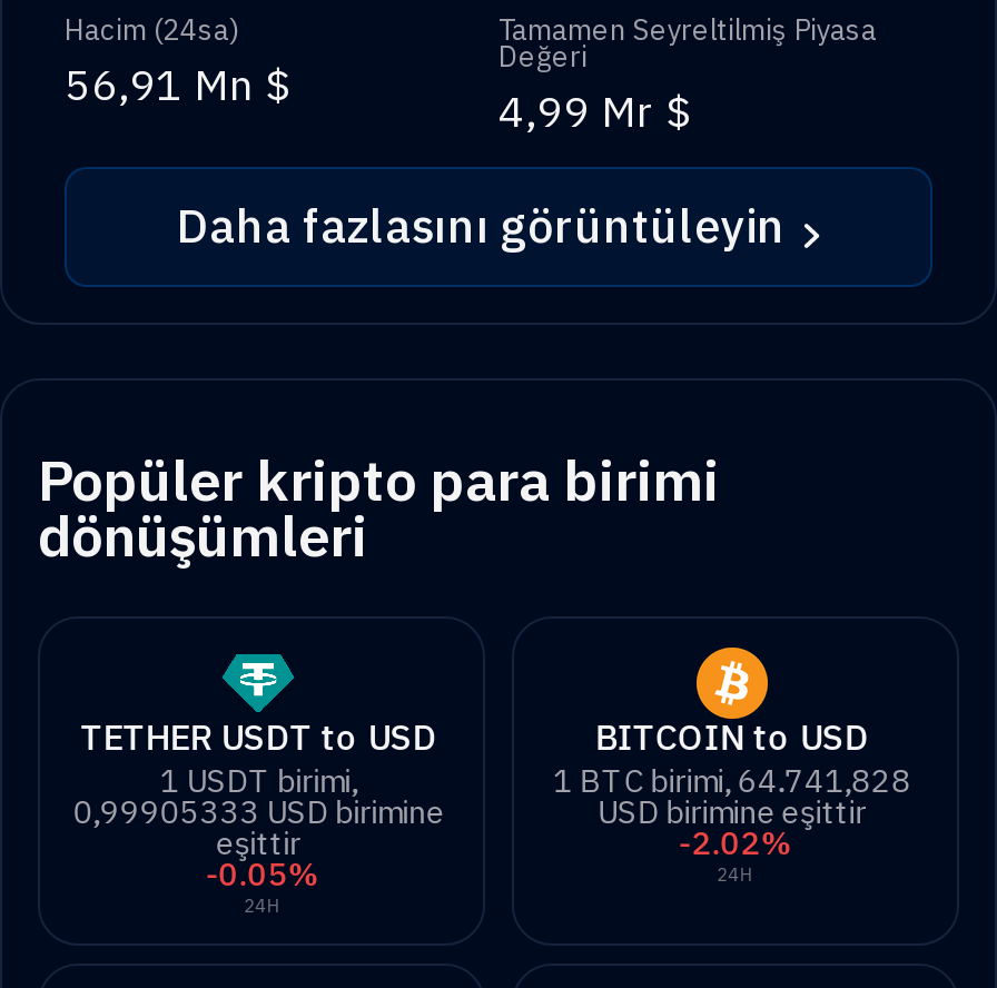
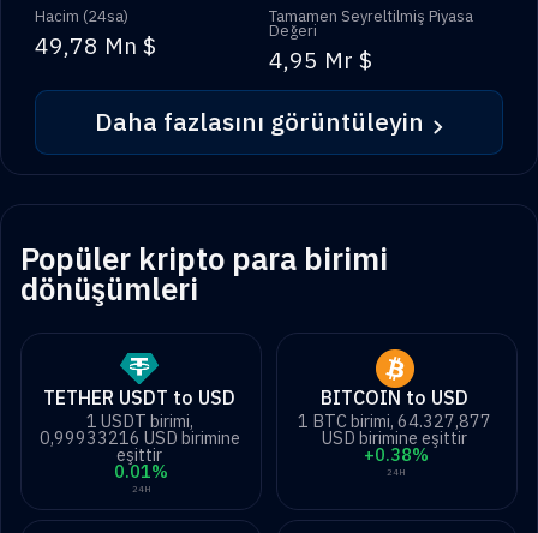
[65,57,289,112] 56,91 Mn $ -> [35,30,156,61] 49,78 Mn $
[498,83,690,139] 4,99 Mr $ -> [269,45,372,75] 4,95 Mr $
[552,759,911,801] 1 BTC birimi, 64.741,828 -> [298,409,491,432] 1 BTC birimi, 64.327,877
[73,790,444,832] 0,99905333 USD birimine -> [39,426,240,449] 0,99933216 USD birimine
[678,821,792,863] -2.02% -> [364,443,429,466] +0.38%
[205,852,319,895] -0.05% -> [114,460,168,483] 0.01%

